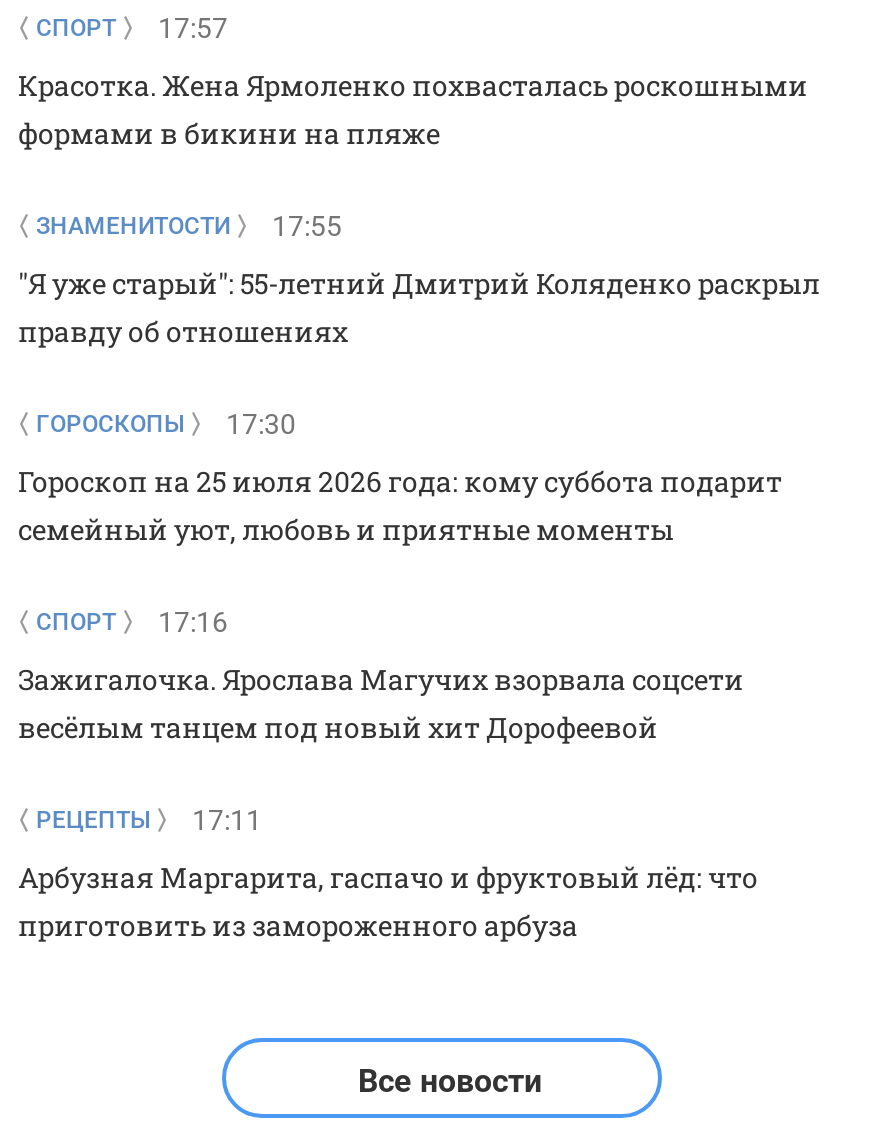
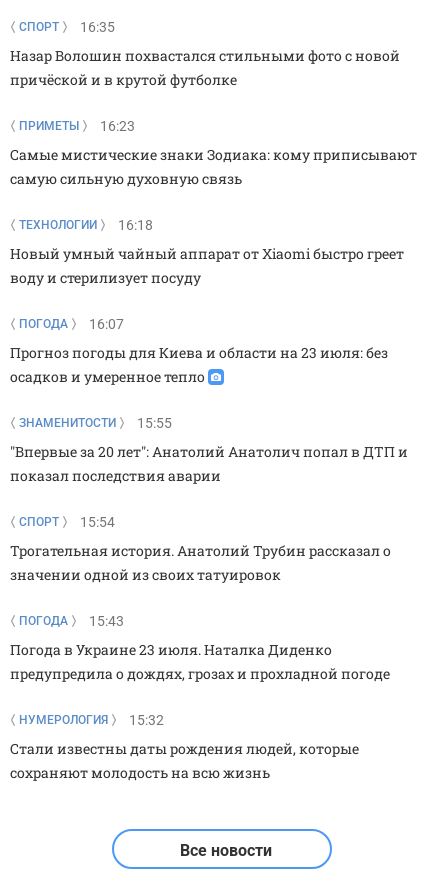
[18,12,808,152] 17:57 | Красотка. Жена Ярмоленко похвасталась роскошными | формами в бикини на пляже -> [10,19,417,386] 16:35 | Назар Волошин похвастался стильными фото с новой | причёской и в крутой футболке | ПРИМЕТЫ | 16:23 | Самые мистические знаки Зодиака: кому приписывают | самую сильную духовную связь | ТЕХНОЛОГИИ | 16:18 | Новый умный чайный аппарат от Xiaomi быстро греет | воду и стерилизует посуду | ПОГОДА | 16:07 | Прогноз погоды для Киева и области на 23 июля: без | осадков и умеренное тепло
[18,210,820,548] 17:55 | "Я уже старый": 55-летний Дмитрий Коляденко раскрыл | правду об отношениях | ГОРОСКОПЫ | 17:30 | Гороскоп на 25 июля 2026 года: кому суббота подарит | семейный уют, любовь и приятные моменты -> [10,415,408,485] 15:55 | "Впервые за 20 лет": Анатолий Анатолич попал в ДТП и | показал последствия аварии
[18,606,758,944] 17:16 | Зажигалочка. Ярослава Магучих взорвала соцсети | весёлым танцем под новый хит Дорофеевой | РЕЦЕПТЫ | 17:11 | Арбузная Маргарита, гаспачо и фруктовый лёд: что | приготовить из замороженного арбуза -> [10,514,391,782] 15:54 | Трогательная история. Анатолий Трубин рассказал о | значении одной из своих татуировок | ПОГОДА | 15:43 | Погода в Украине 23 июля. Наталка Диденко | предупредила о дождях, грозах и прохладной погоде | НУМЕРОЛОГИЯ | 15:32 | Стали известны даты рождения людей, которые | сохраняют молодость на всю жизнь

